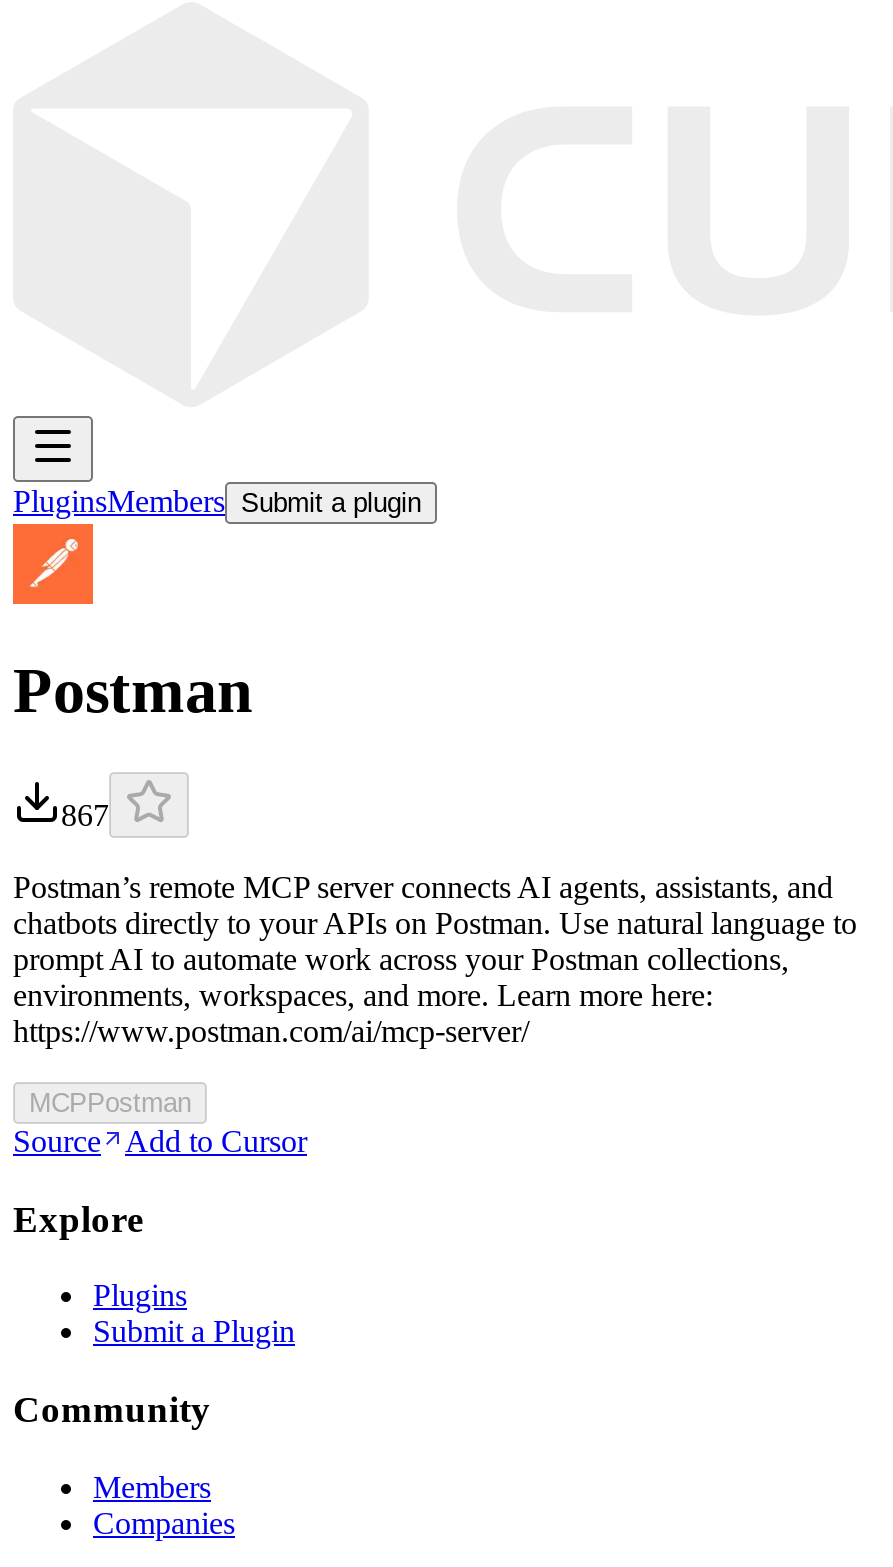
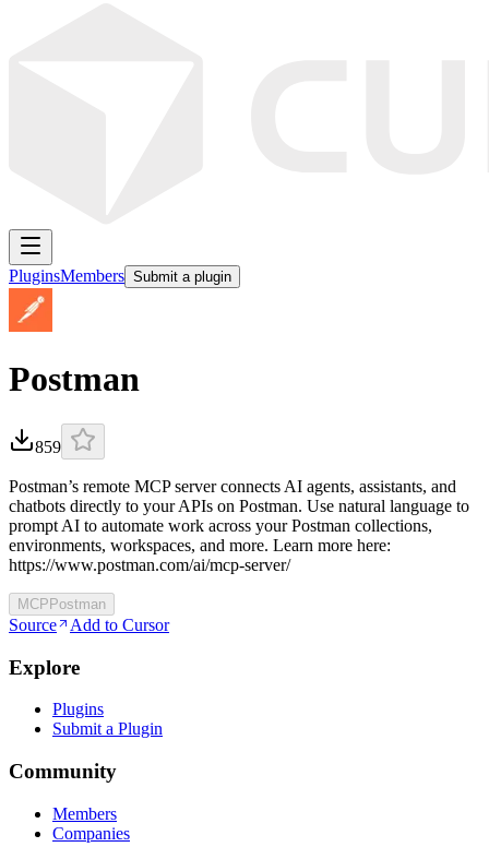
[61,798,109,832] 867 -> [35,438,61,456] 859

